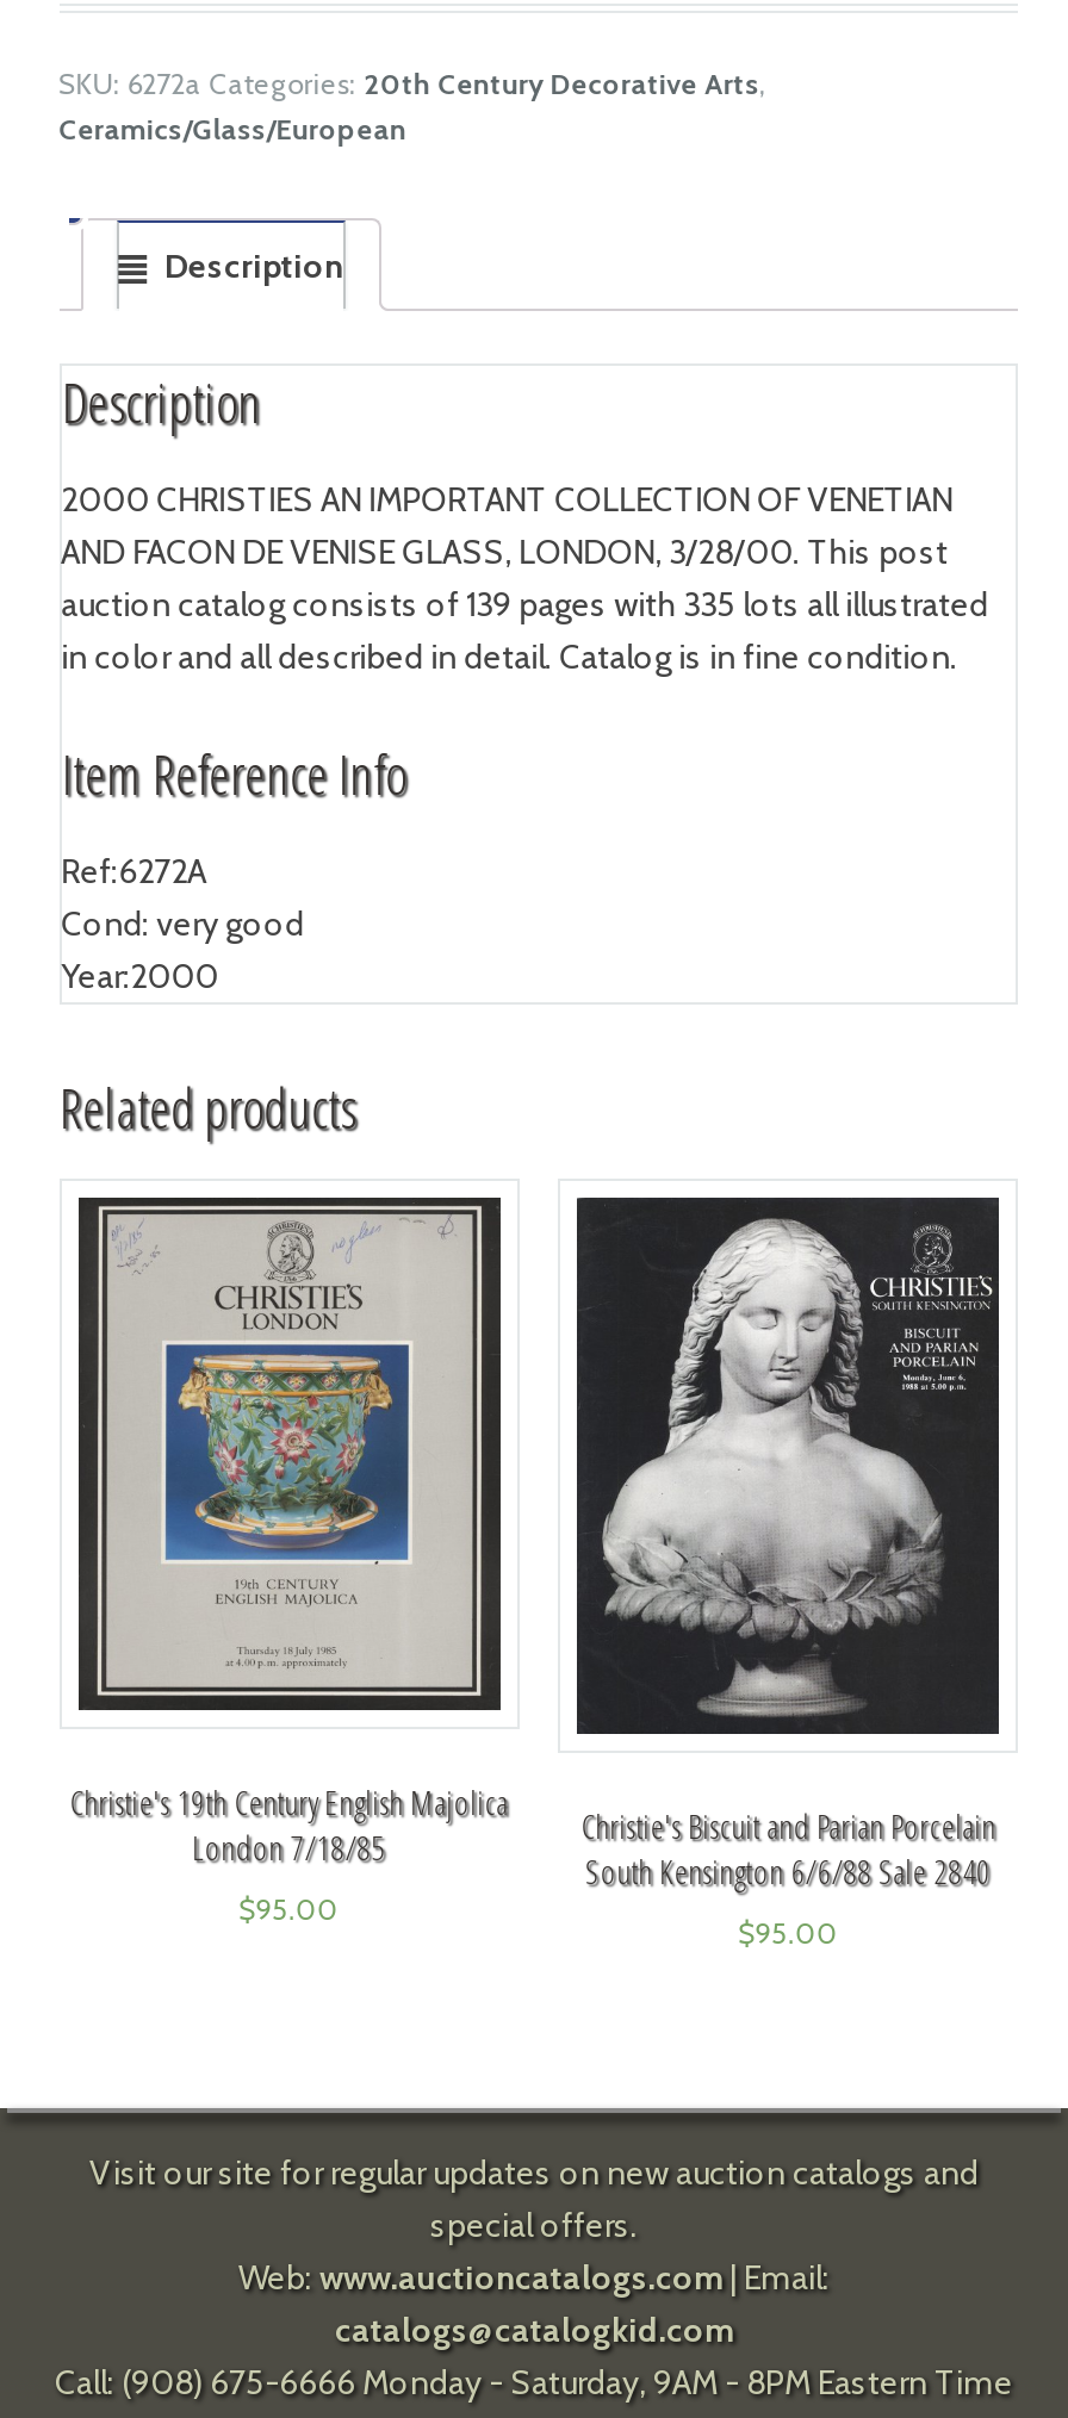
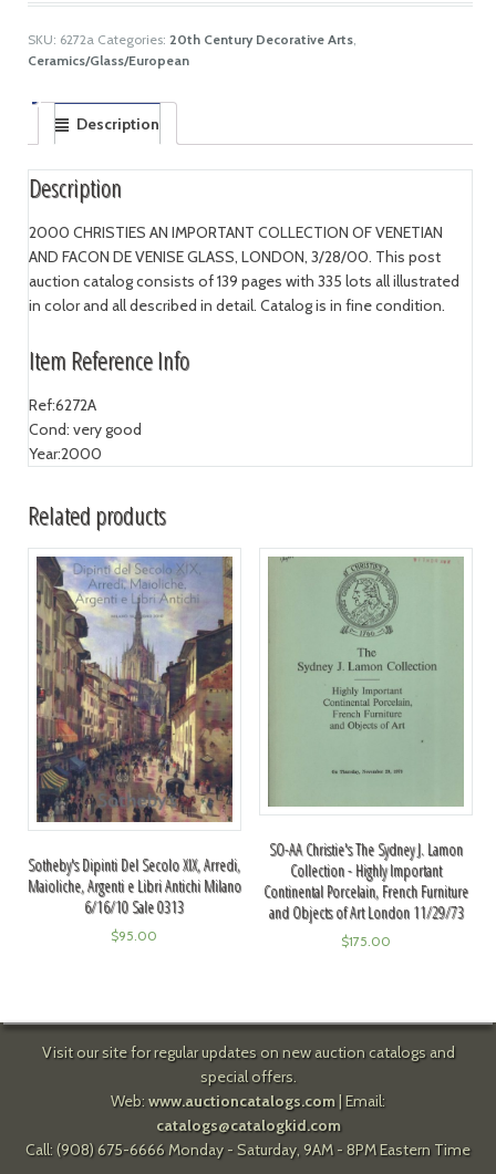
[70,1195,508,1870] [image] | Christie's 19th Century English Majolica | London 7/18/85 -> [27,555,241,918] [image] | Sotheby's Dipinti Del Secolo XIX, Arredi, | Maioliche, Argenti e Libri Antichi Milano | 6/16/10 Sale 0313
[575,1195,999,1684] [image] -> [267,555,463,808] [image]
[581,1804,996,1894] Christie's Biscuit and Parian Porcelain | South Kensington 6/6/88 Sale 2840 -> [264,839,469,923] SO-AA Christie's The Sydney J. Lamon | Collection - Highly Important | Continental Porcelain, French Furniture | and Objects of Art London 11/29/73
[738,1916,838,1951] $95.00 -> [341,933,391,950] $175.00

